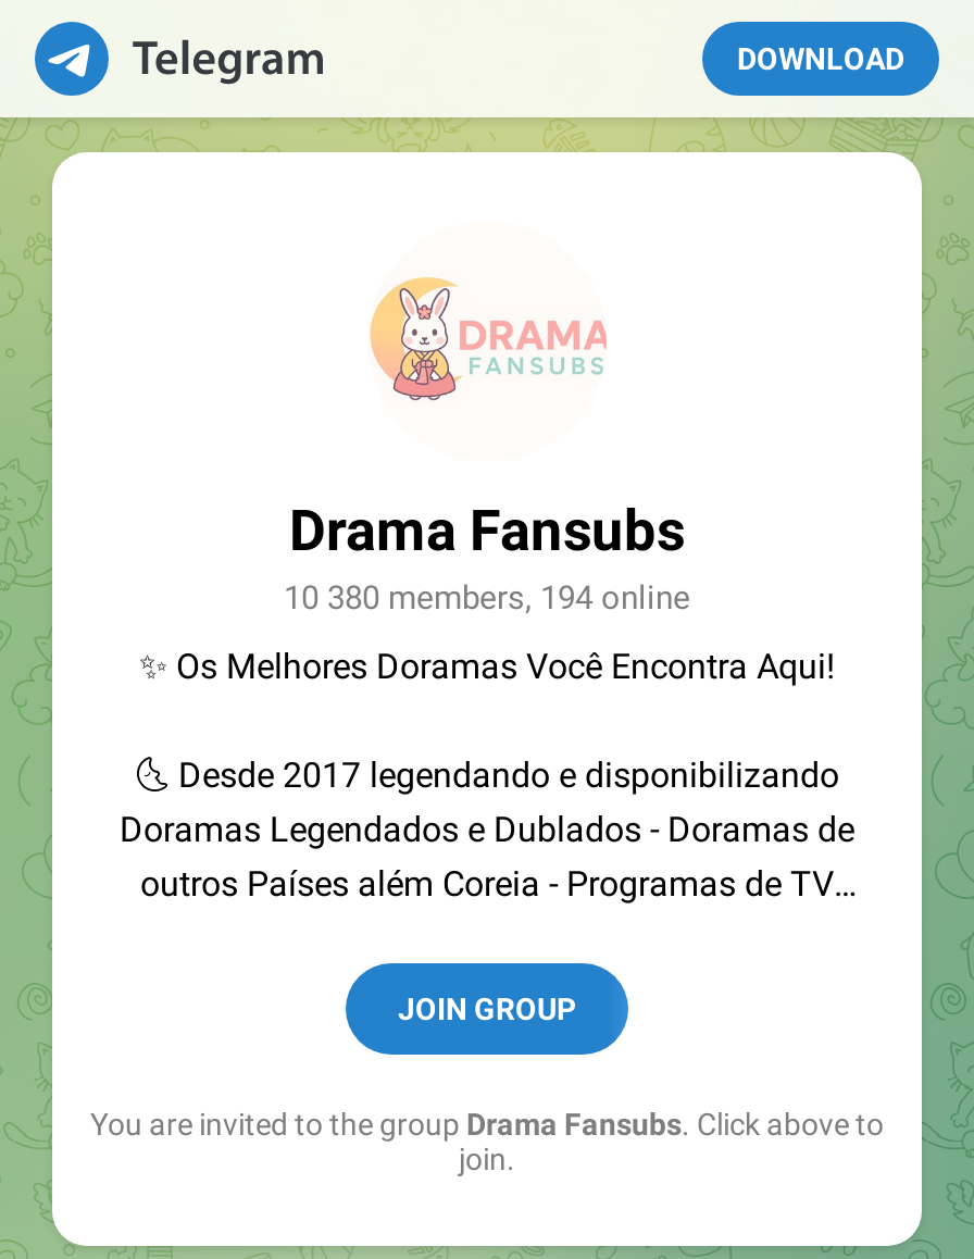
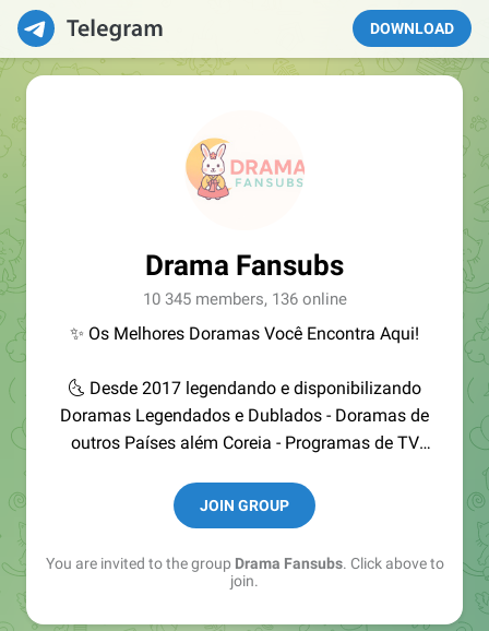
[284,578,690,618] 10 380 members, 194 online -> [142,289,347,309] 10 345 members, 136 online

